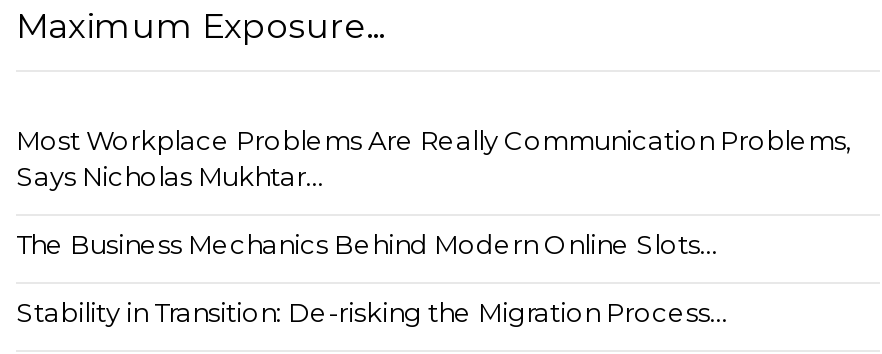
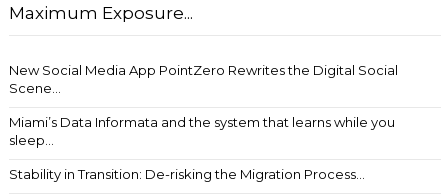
[16,124,852,192] Most Workplace Problems Are Really Communication Problems, | Says Nicholas Mukhtar... -> [9,62,398,96] New Social Media App PointZero Rewrites the Digital Social | Scene...
[16,228,718,260] The Business Mechanics Behind Modern Online Slots... -> [9,114,395,148] Miami’s Data Informata and the system that learns while you | sleep...

